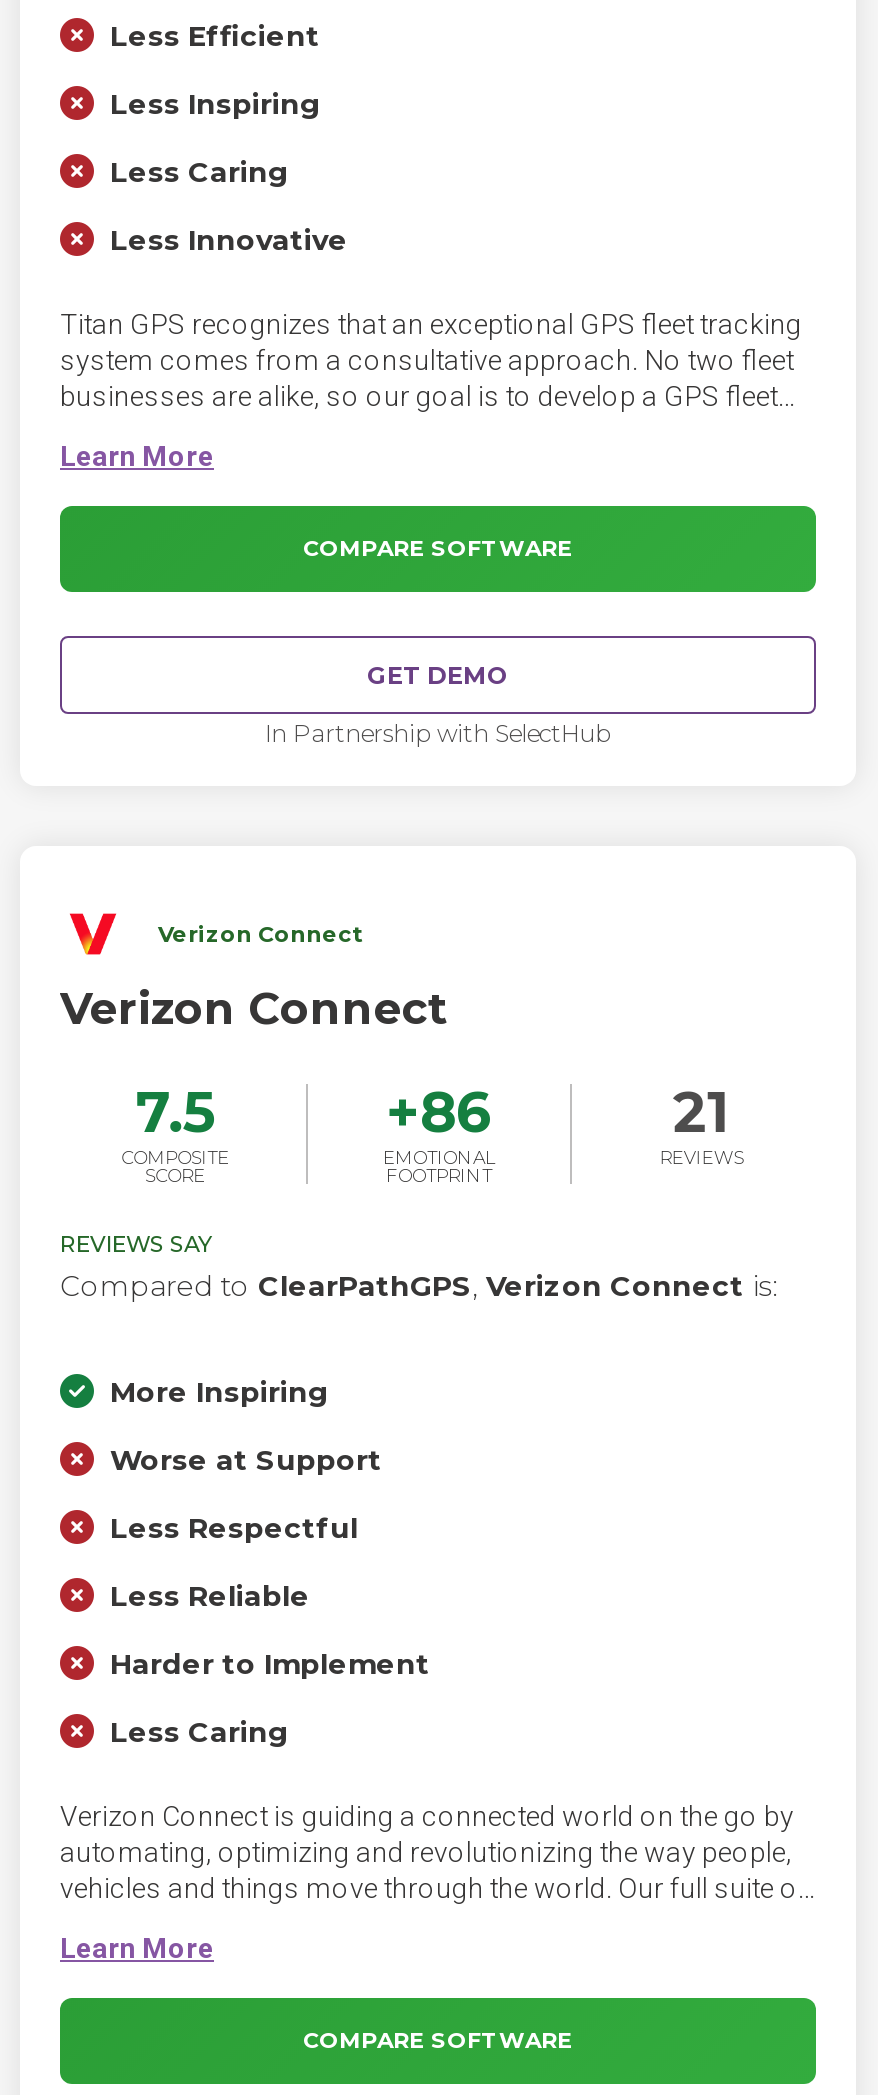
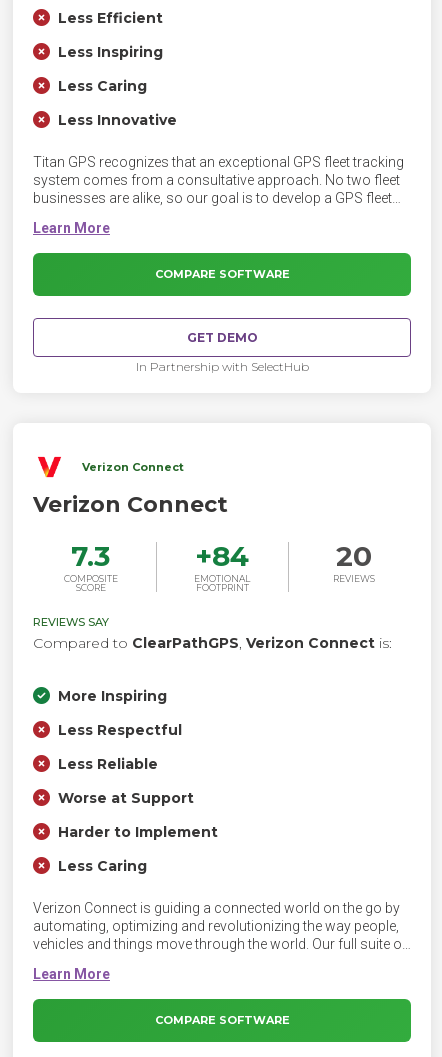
[136,1078,214,1146] 7.5 -> [71,539,110,573] 7.3
[386,1078,492,1146] +86 -> [195,539,249,573] +84
[673,1078,731,1146] 21 -> [336,539,372,573] 20
moved [110,1442,382,1478] -> [58,789,194,807]: Worse at Support
moved [110,1510,358,1614] -> [58,721,182,773]: Less Respectful | Less Reliable

